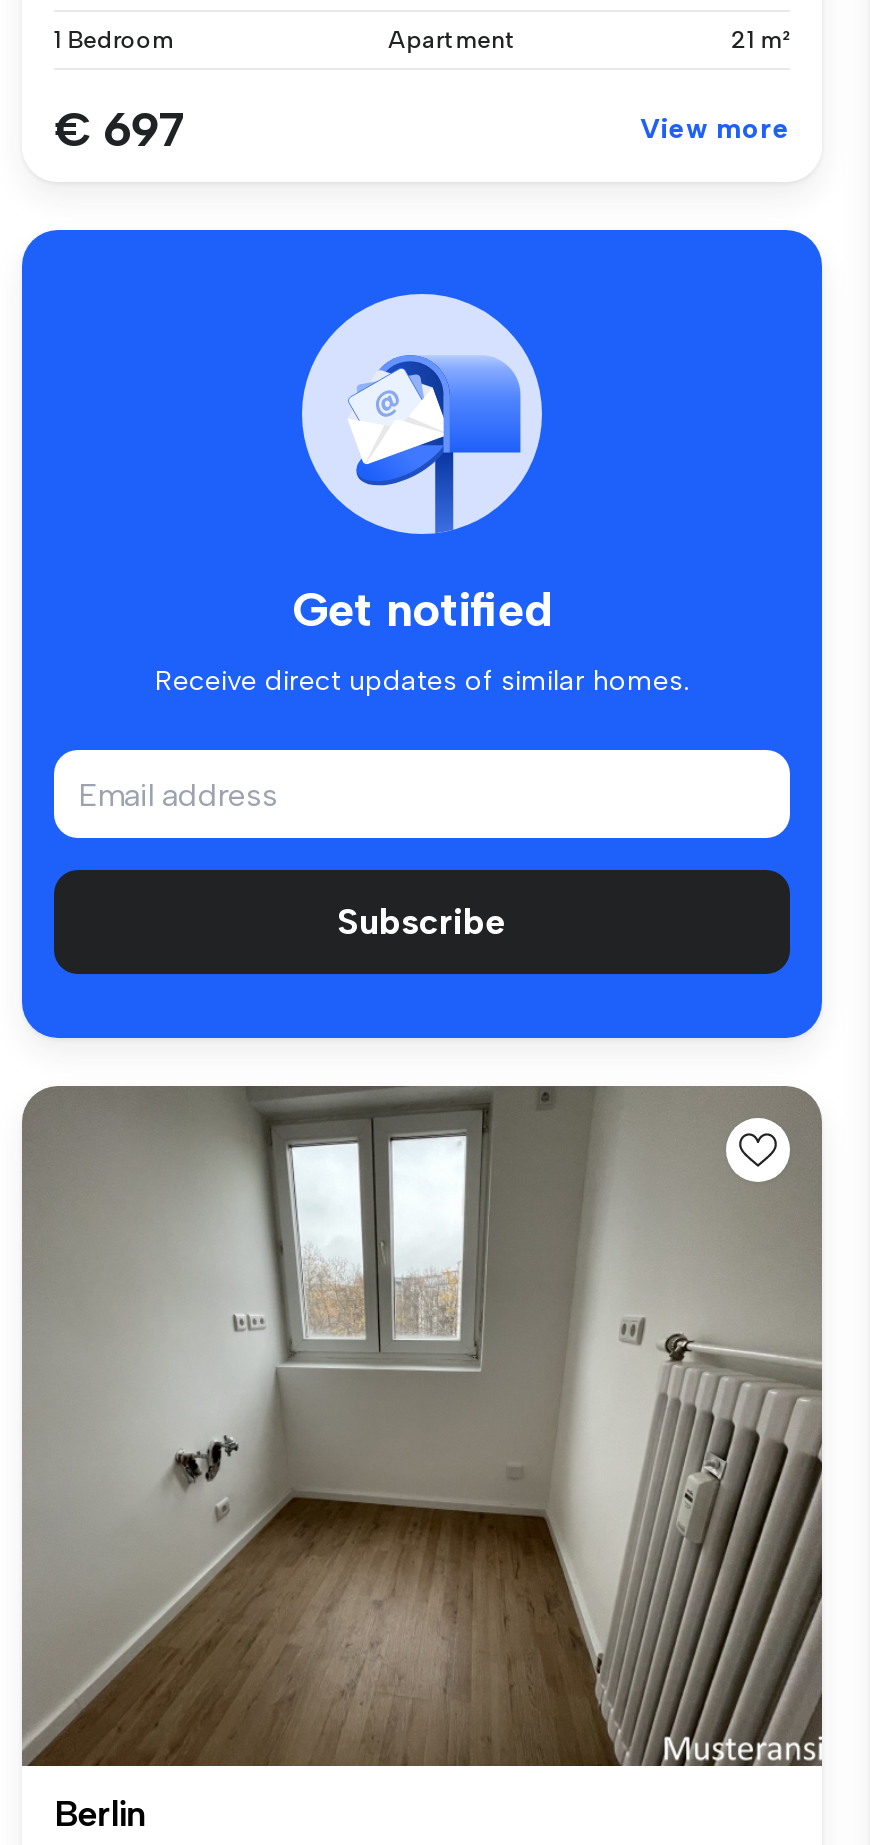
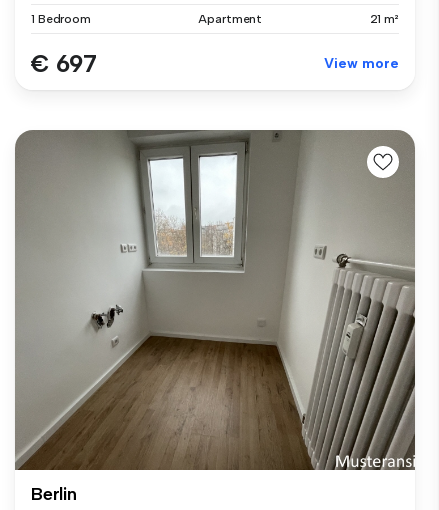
[20,228,824,1042] [image] | Get notified | Receive direct updates of similar homes. -> none
[337,901,507,945] Subscribe -> none

